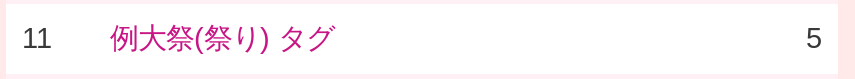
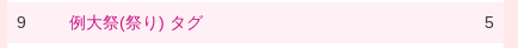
[22,22,52,54] 11 -> [17,13,26,32] 9

